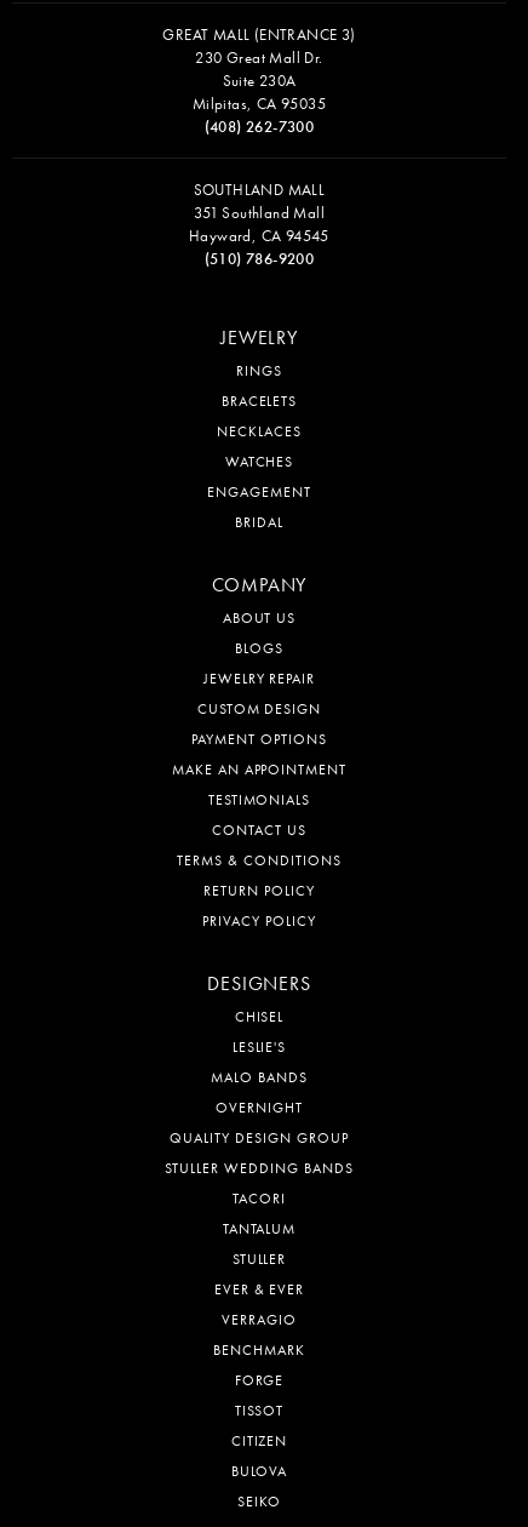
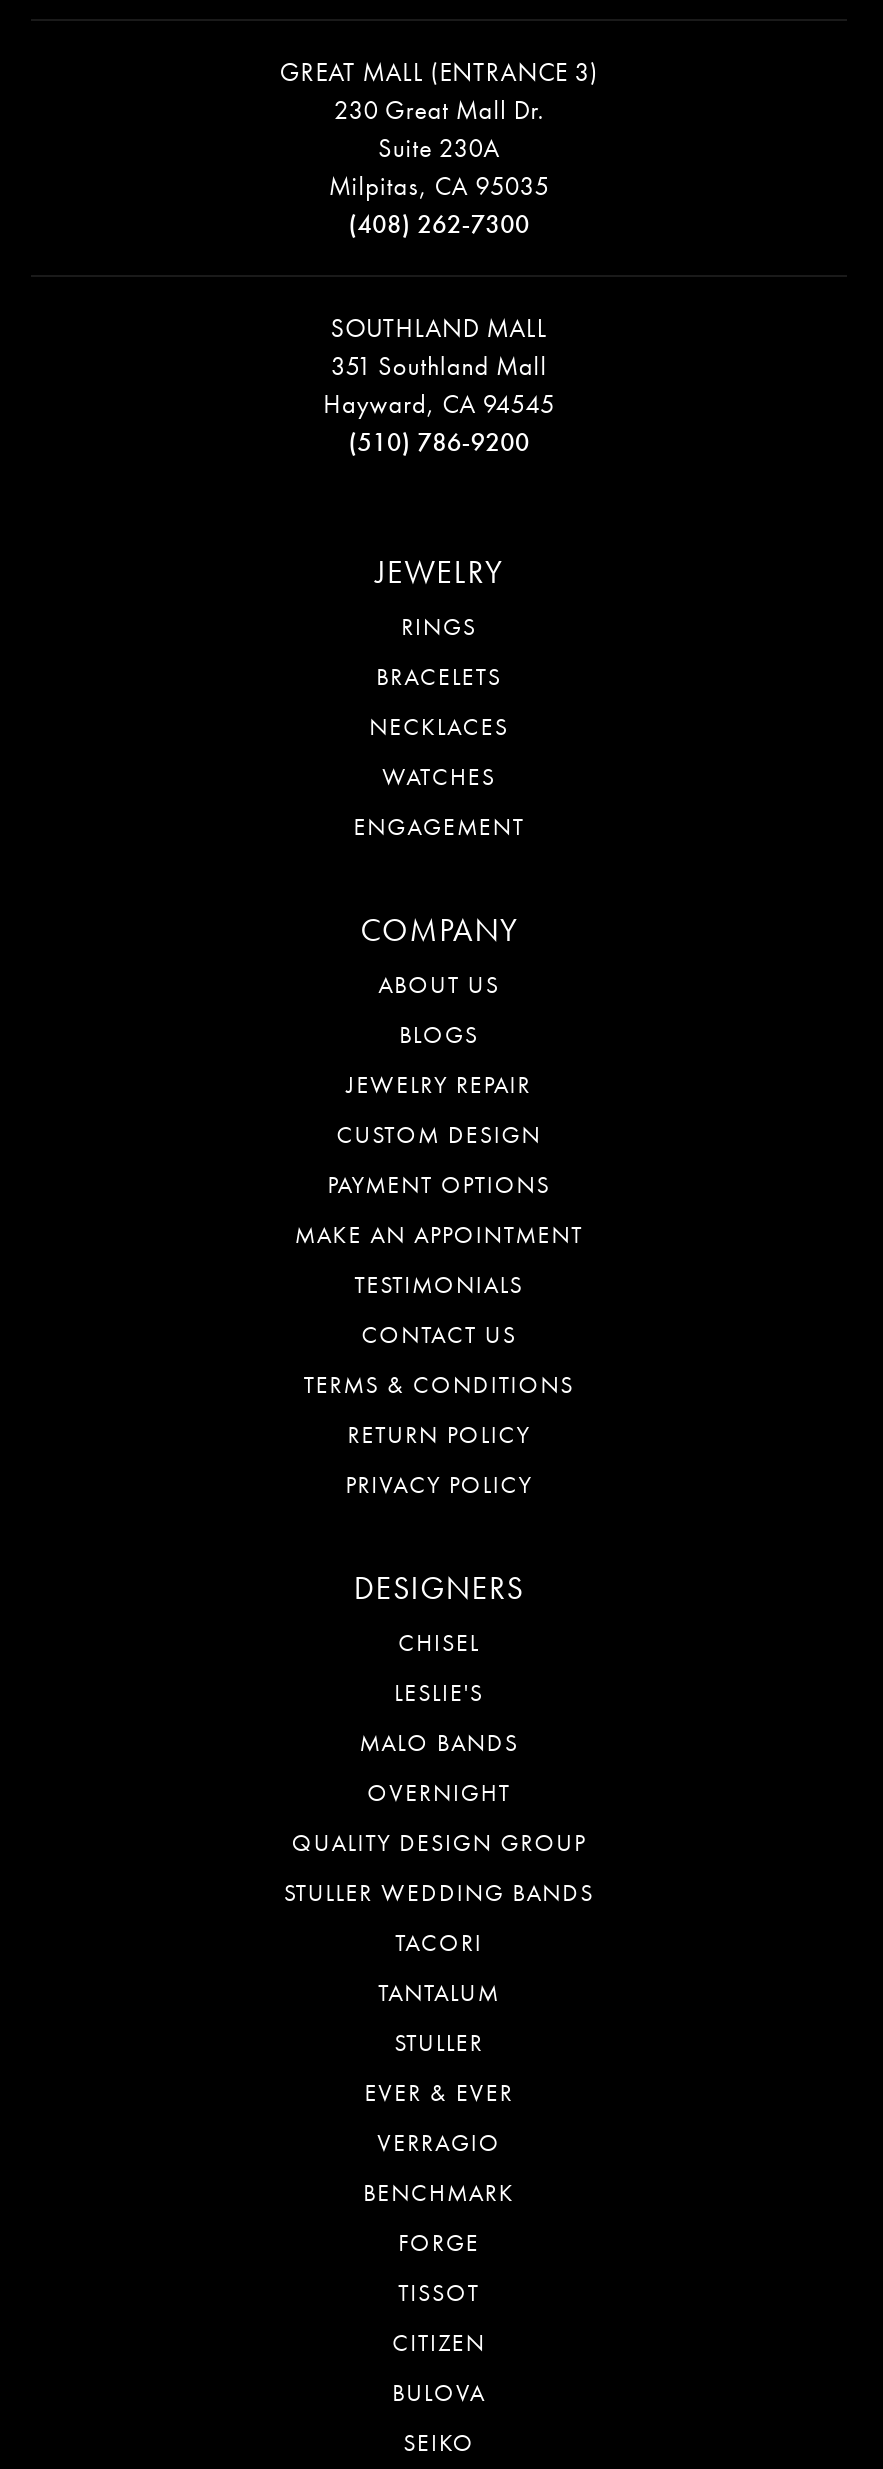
[235,513,283,532] BRIDAL -> none

